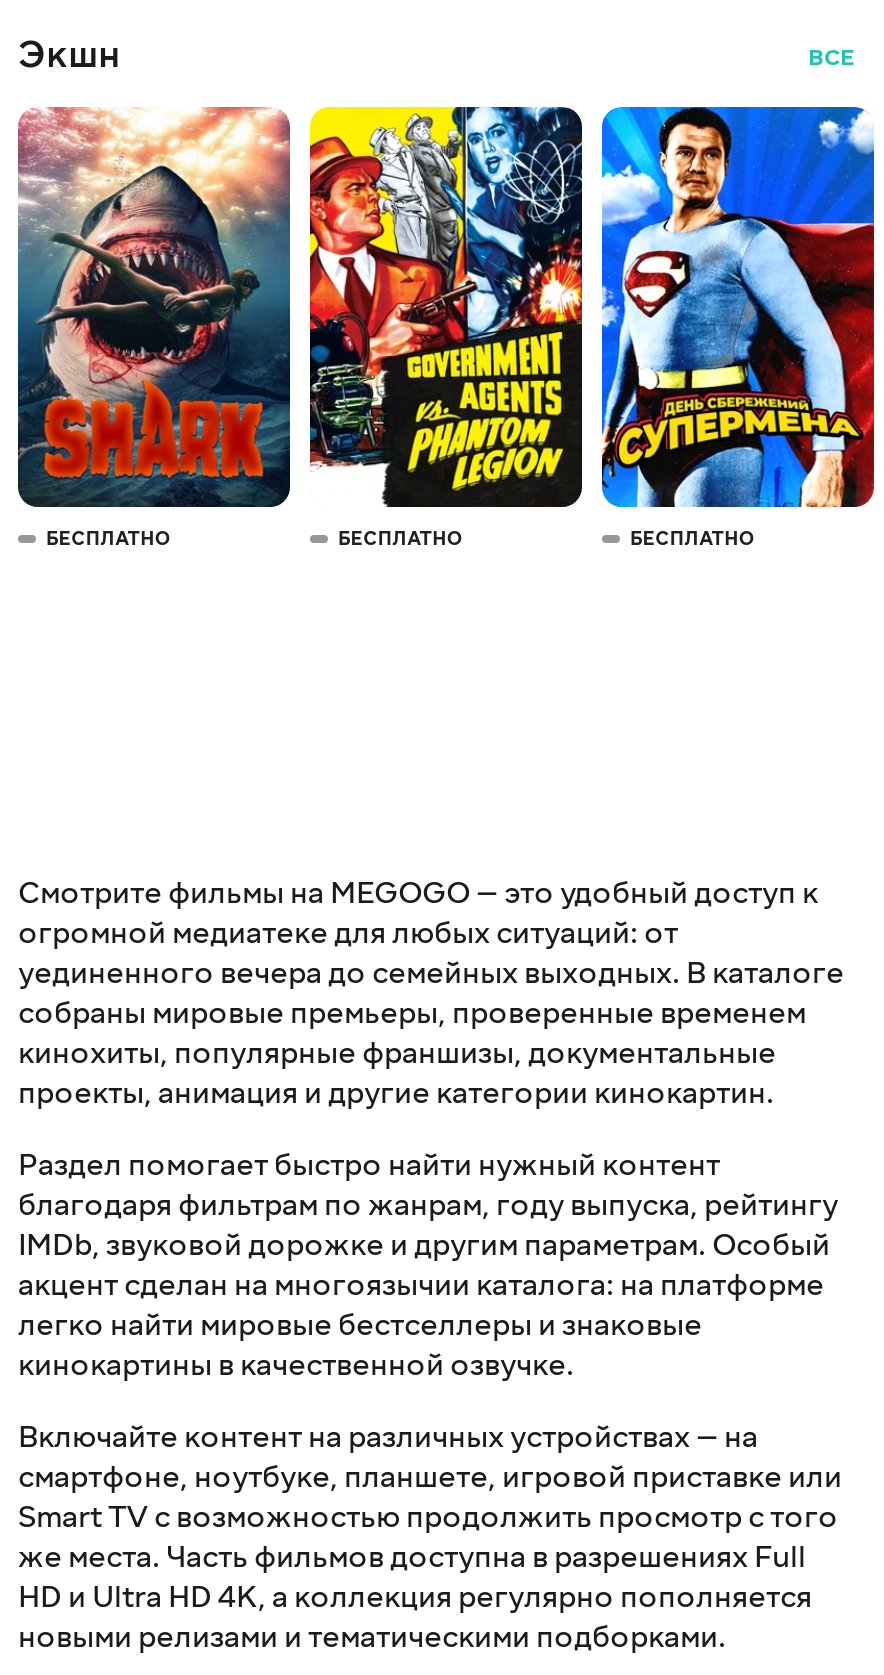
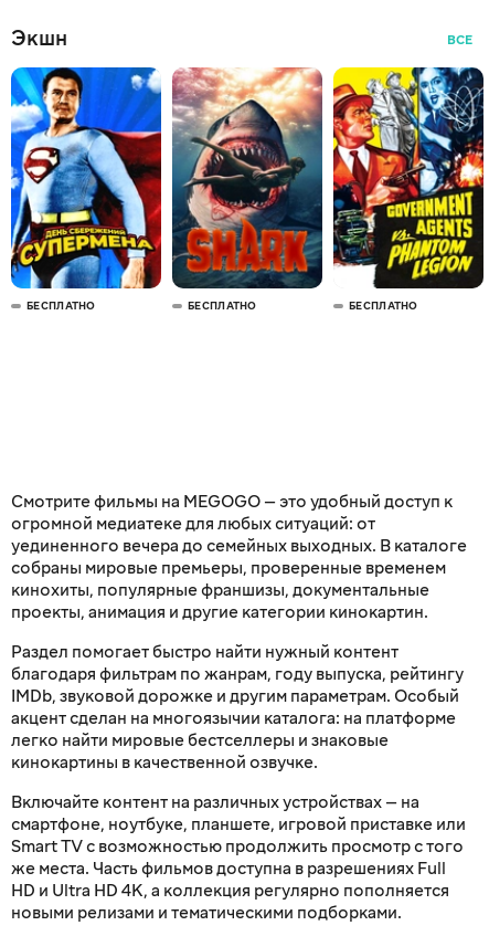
[16,105,292,509] [image] -> [10,66,162,290] [image]
[308,105,584,507] [image] -> [171,66,323,290] [image]
[600,105,876,509] [image] -> [332,66,485,290] [image]

